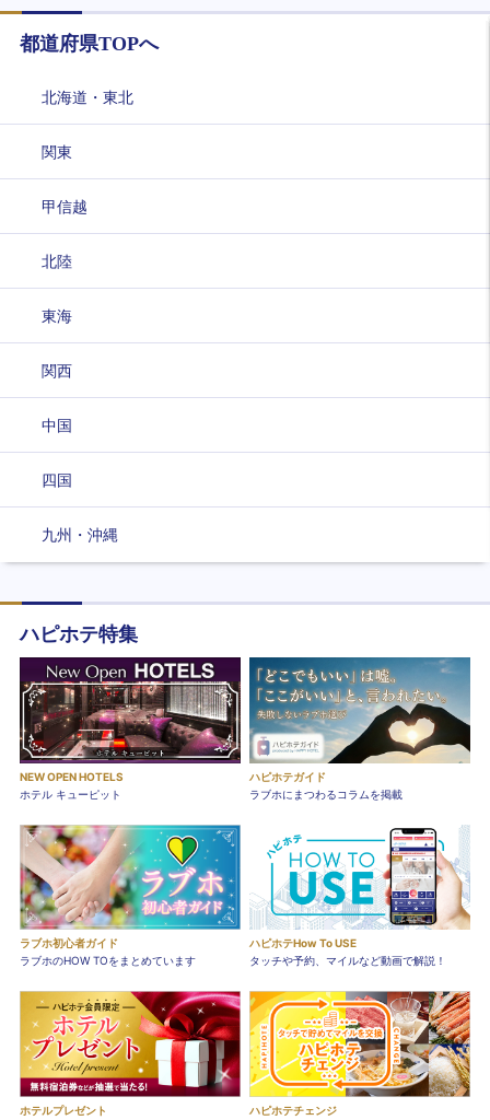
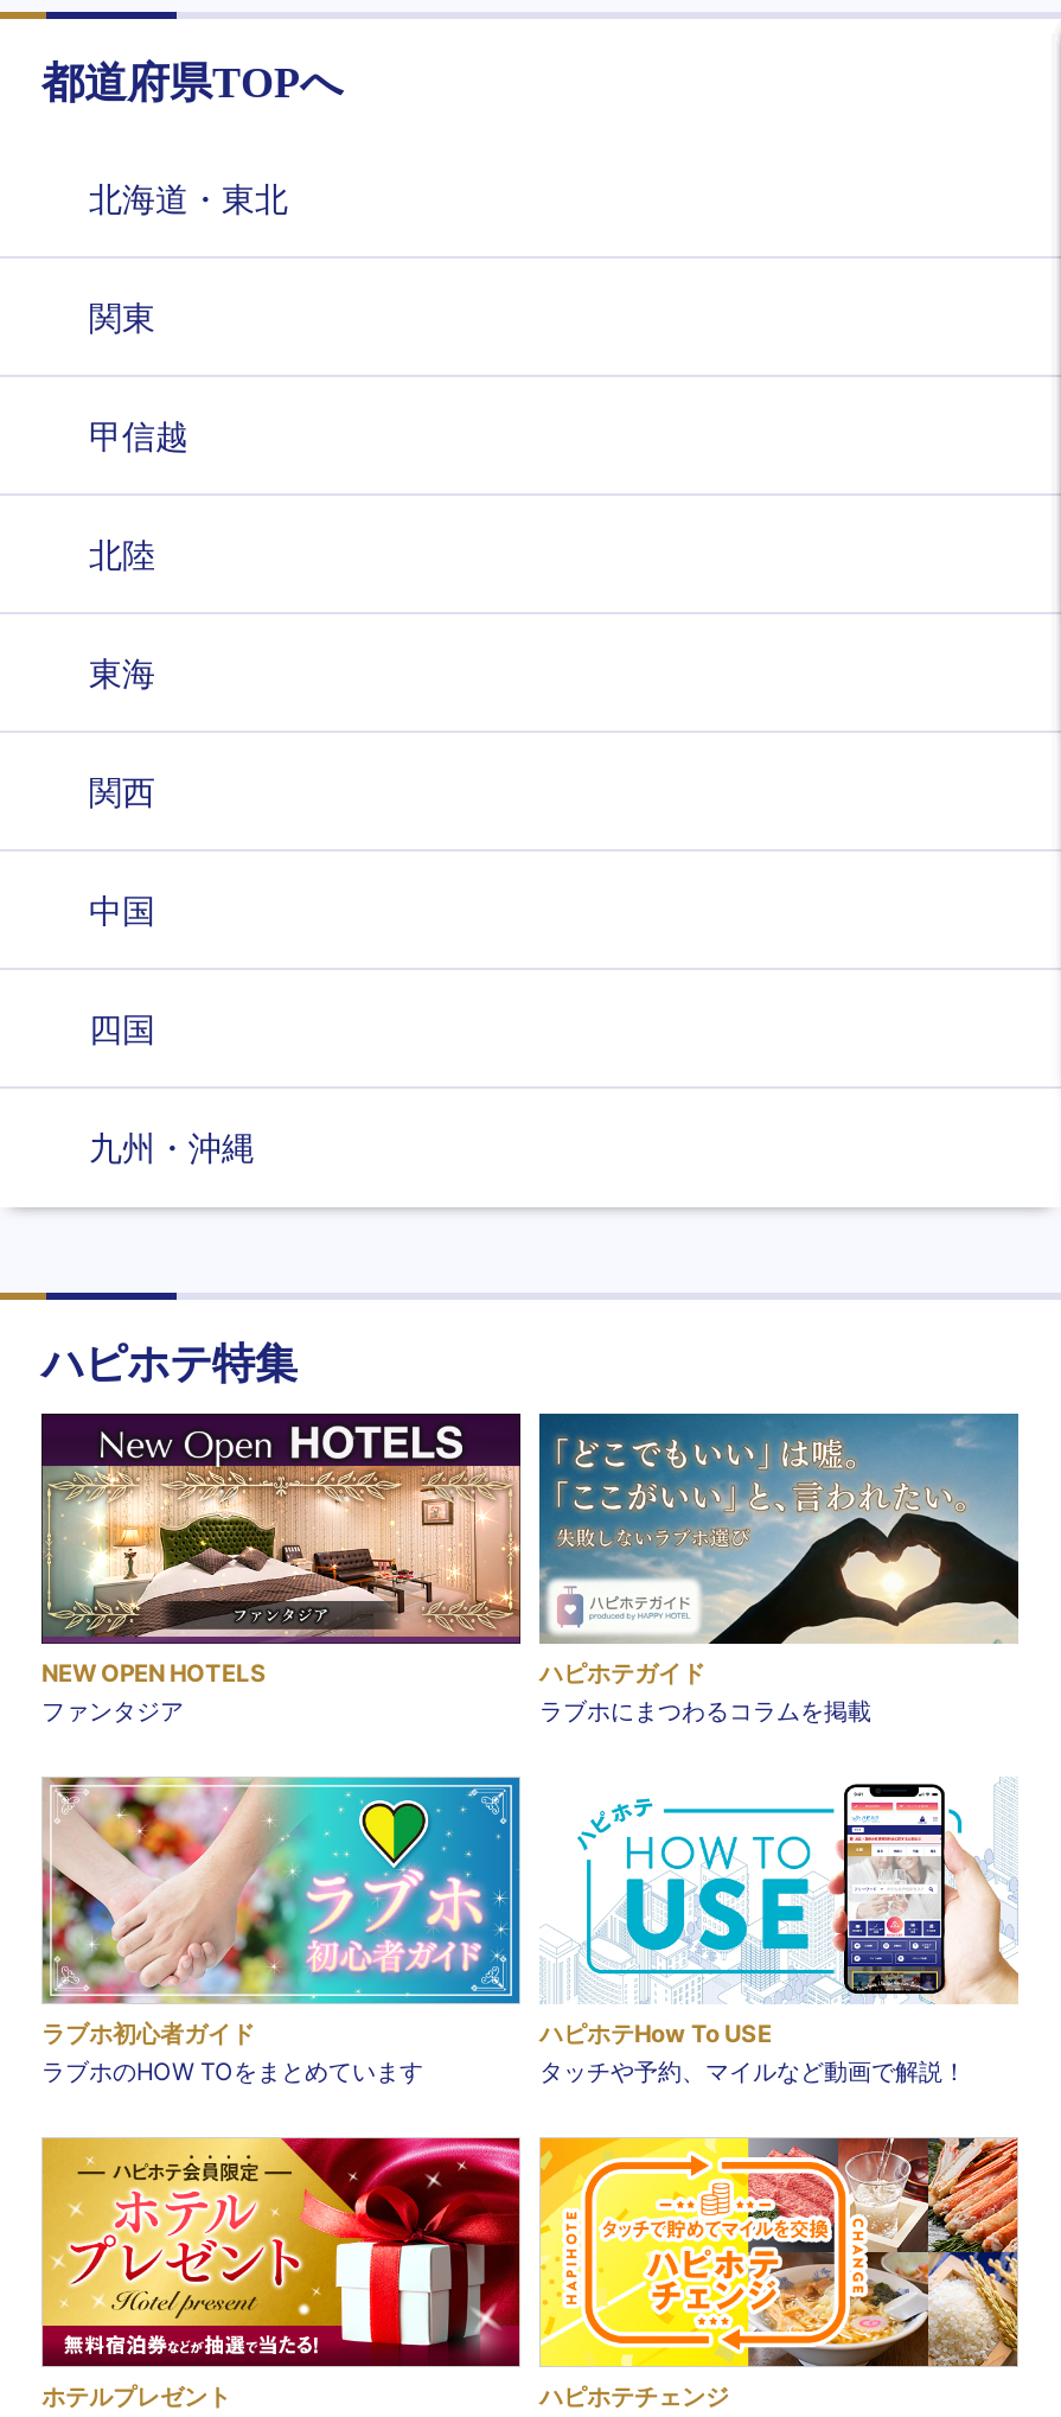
[20,680,242,800] [image] | ホテル キューピット -> [41,1463,523,1724] [image] | ファンタジア

